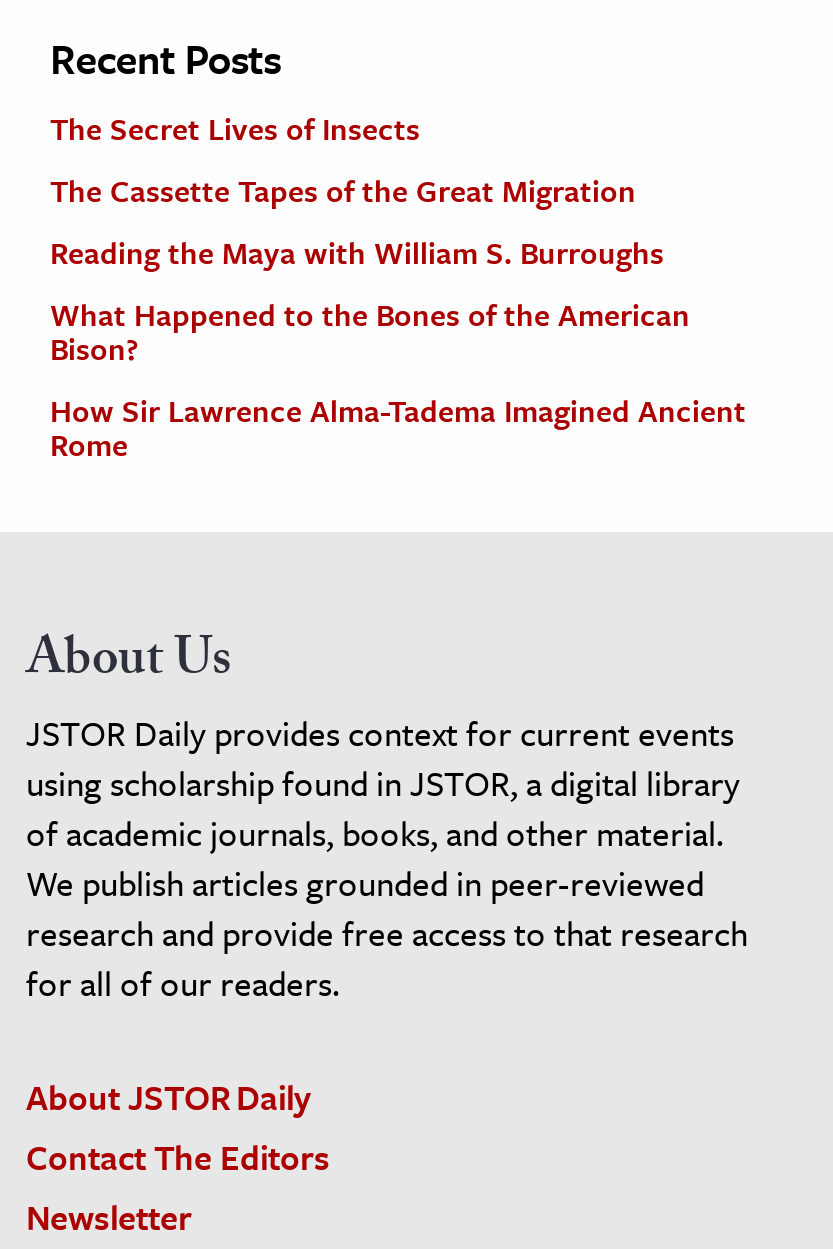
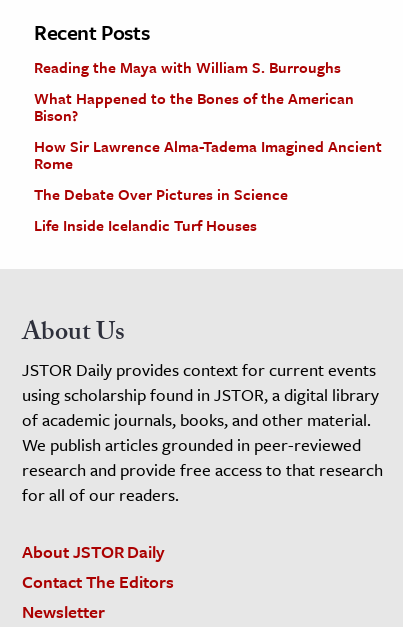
[50,106,636,212] The Secret Lives of Insects | The Cassette Tapes of the Great Migration -> none
moved [50,230,746,466] -> [34,55,382,173]: Reading the Maya with William S. Burroughs | What Happened to the Bones of the American | Bison? | How Sir Lawrence Alma-Tadema Imagined Ancient | Rome
none -> [34,182,288,235] The Debate Over Pictures in Science | Life Inside Icelandic Turf Houses

